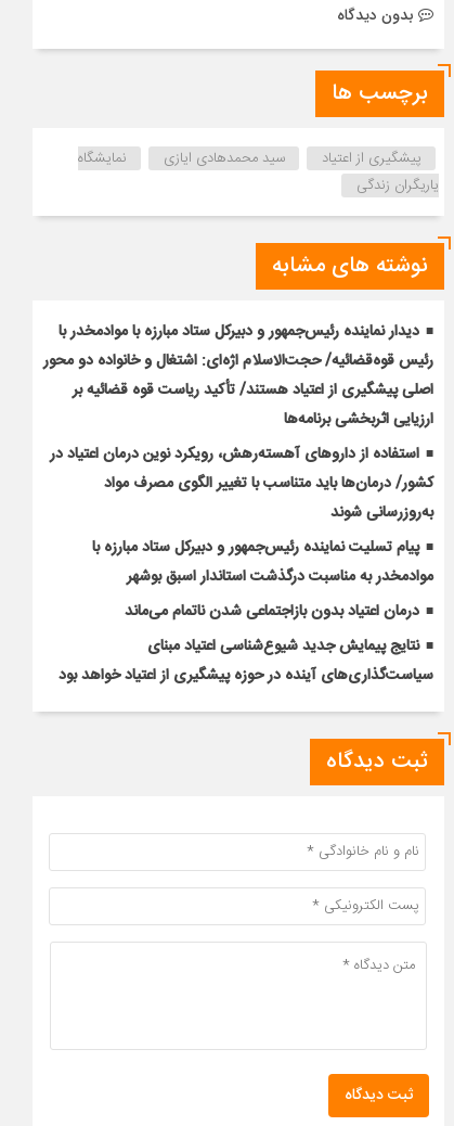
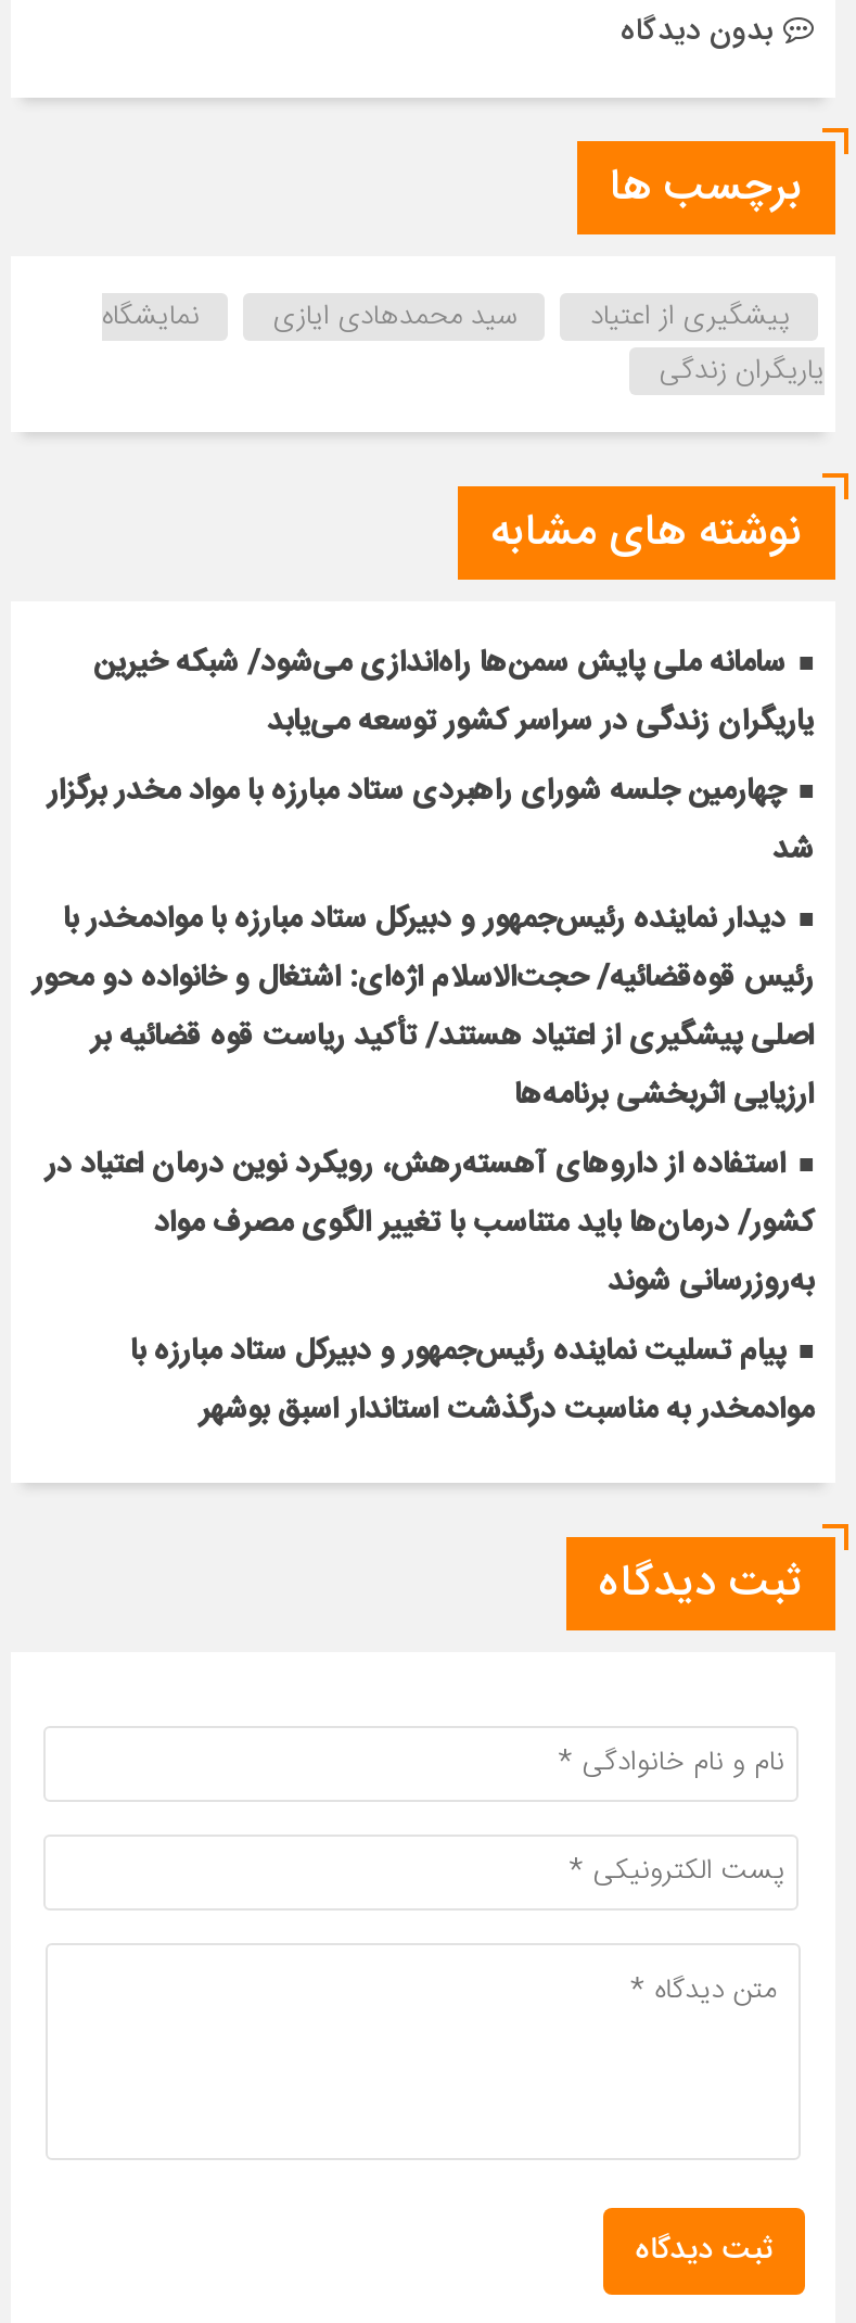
none -> [48,638,814,877] سامانه ملی پایش سمن‌ها راه‌اندازی می‌شود/ شبکه خیرین | یاریگران زندگی در سراسر کشور توسعه می‌یابد | چهارمین جلسه شورای راهبردی ستاد مبارزه با مواد مخدر برگزار | شد
moved [43,319,433,590] -> [33,895,814,1437]: دیدار نماینده رئیس‌جمهور و دبیرکل ستاد مبارزه با موادمخدر با | رئیس قوه‌قضائیه/ حجت‌الاسلام اژه‌ای: اشتغال و خانواده دو محور | اصلی پیشگیری از اعتیاد هستند/ تأکید ریاست قوه قضائیه بر | ... | پیام تسلیت نماینده رئیس‌جمهور و دبیرکل ستاد مبارزه با | موادمخدر به مناسبت درگذشت استاندار اسبق بوشهر
[59,599,433,689] درمان اعتیاد بدون بازاجتماعی شدن ناتمام می‌ماند | نتایج پیمایش جدید شیوع‌شناسی اعتیاد مبنای | سیاست‌گذاری‌های آینده در حوزه پیشگیری از اعتیاد خواهد بود -> none

